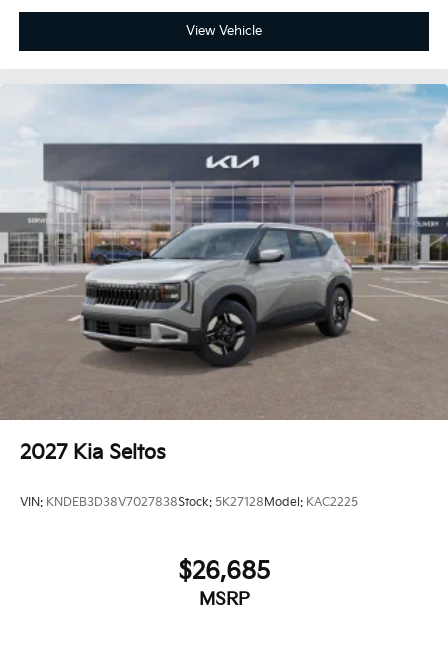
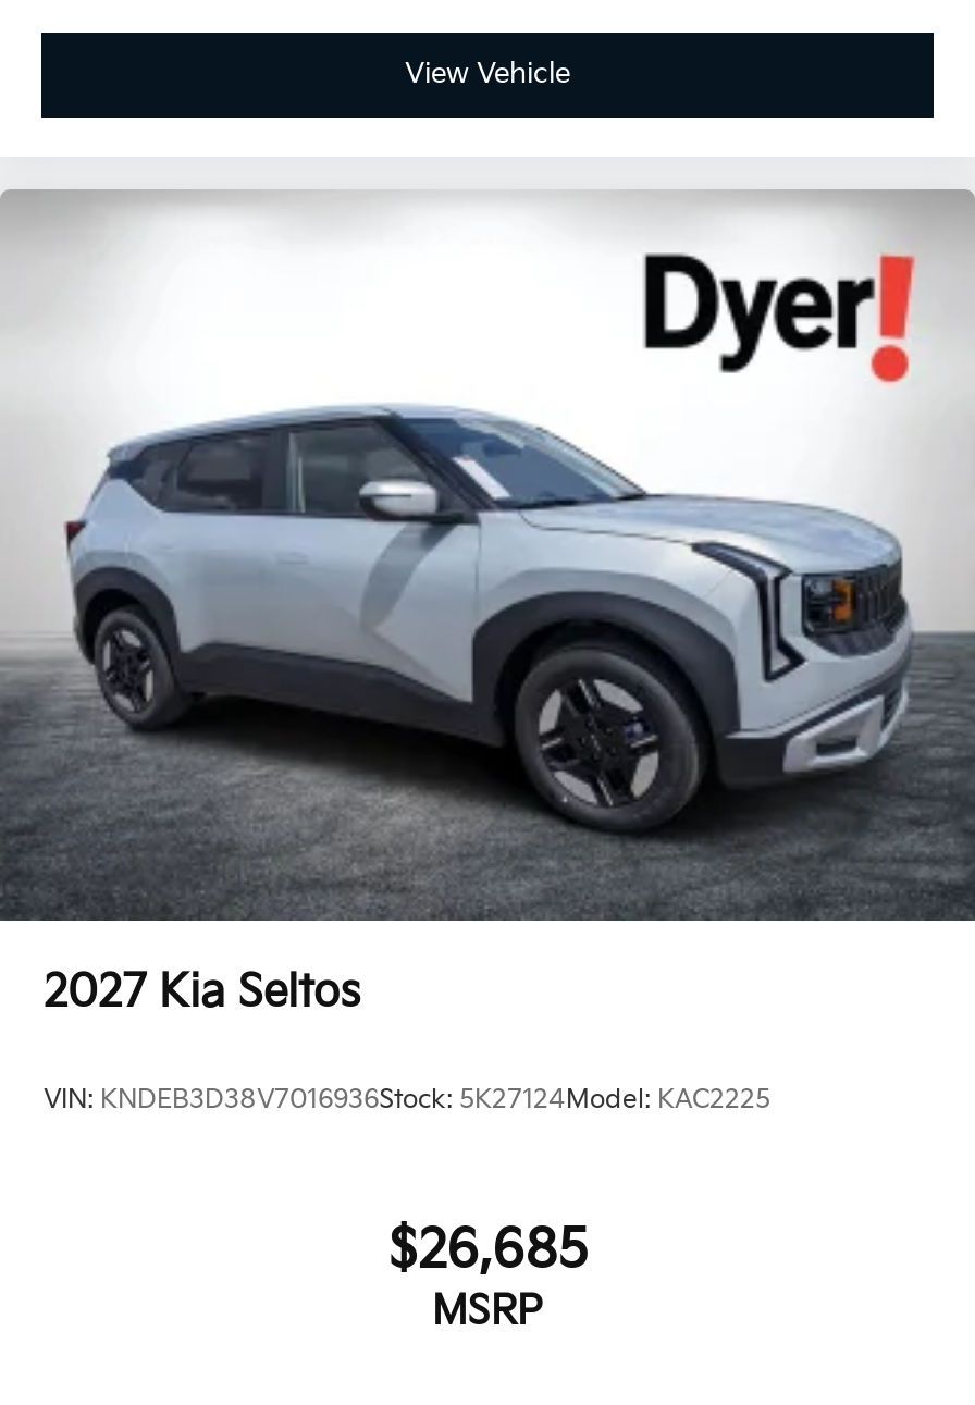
[3,84,445,420] [image] -> [7,189,968,921] [image]
[20,495,358,510] VIN: KNDEB3D38V7027838Stock: 5K27128Model: KAC2225 -> [44,1083,770,1116] VIN: KNDEB3D38V7016936Stock: 5K27124Model: KAC2225

